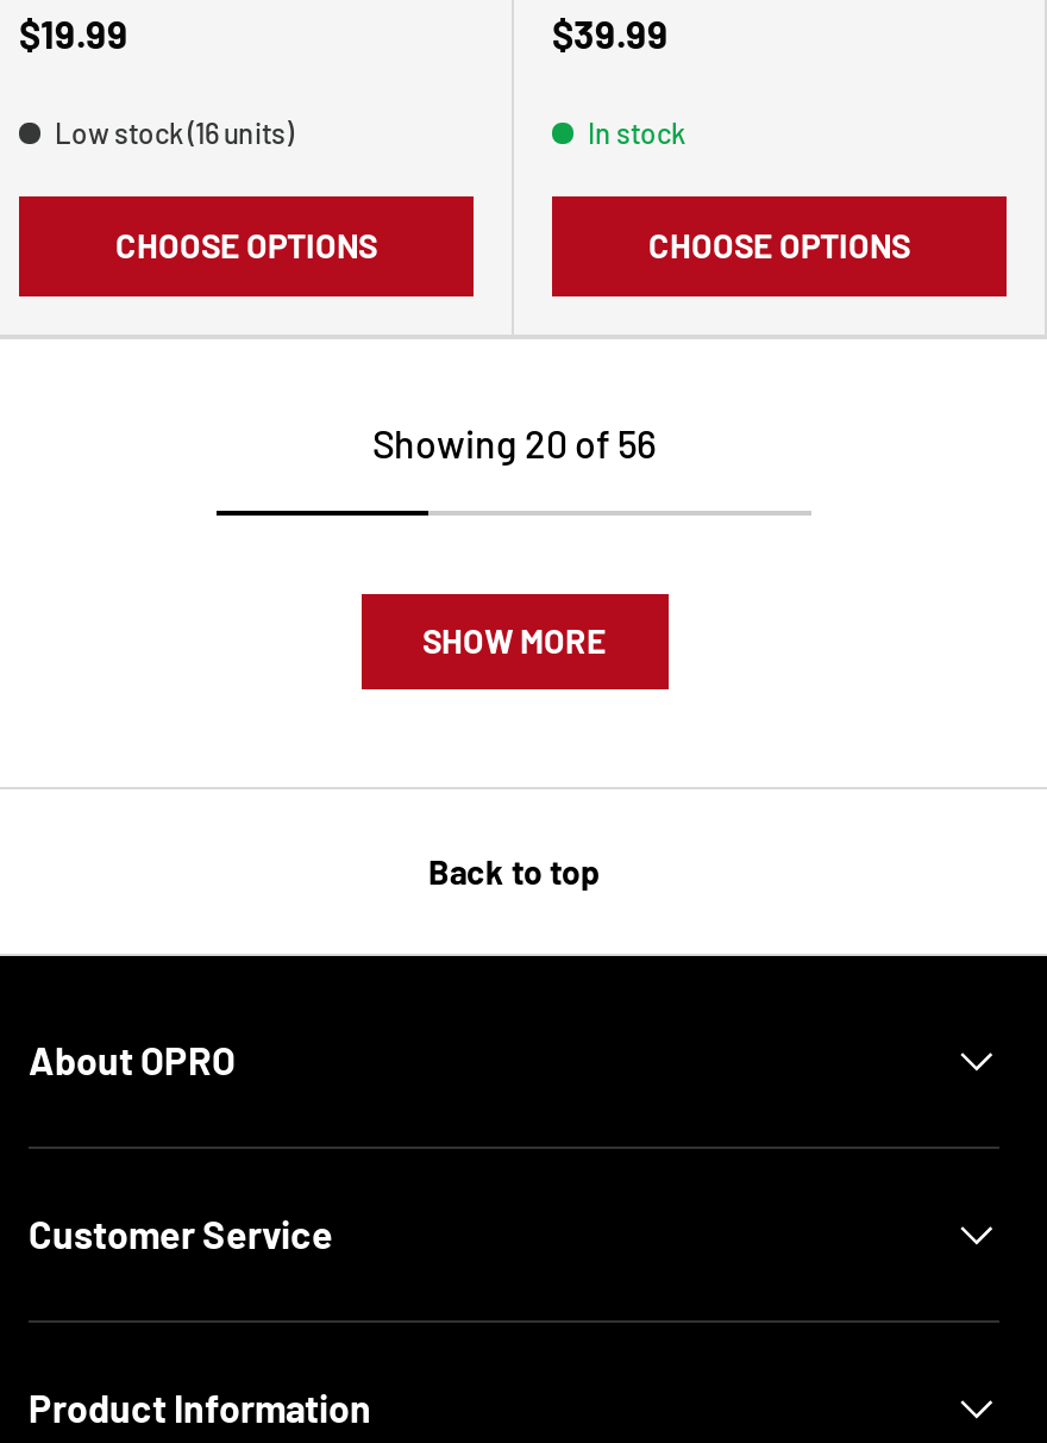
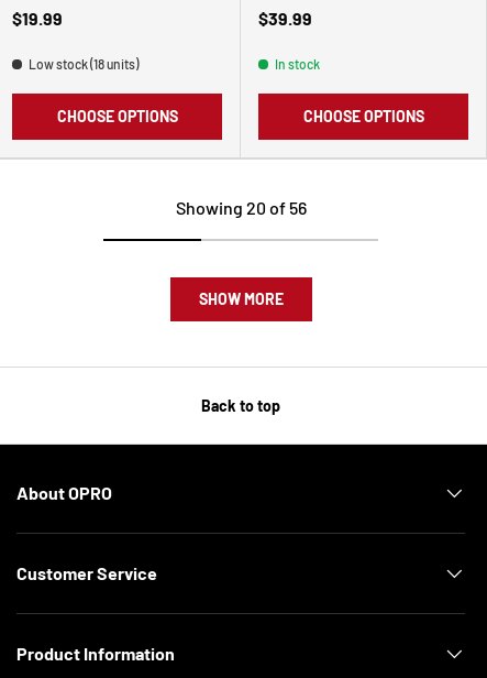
[55,116,293,150] Low stock (16 units) -> [29,57,139,72] Low stock (18 units)

